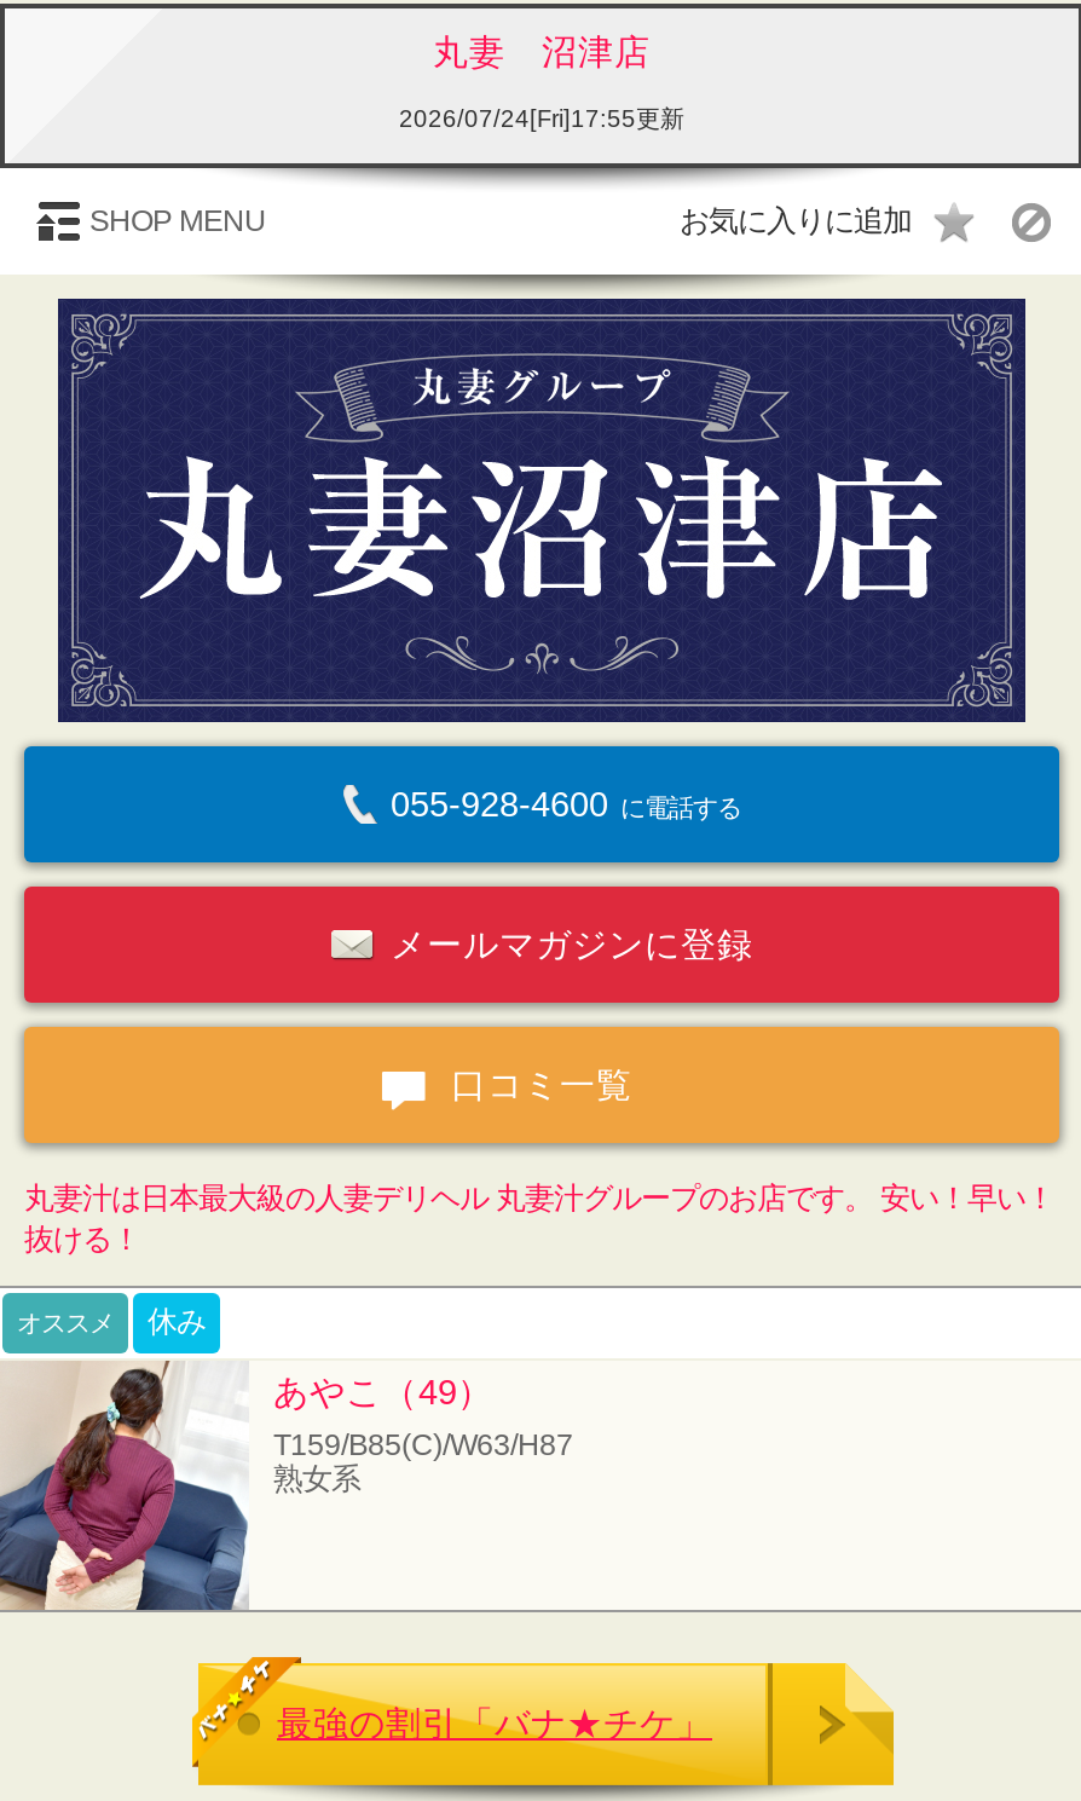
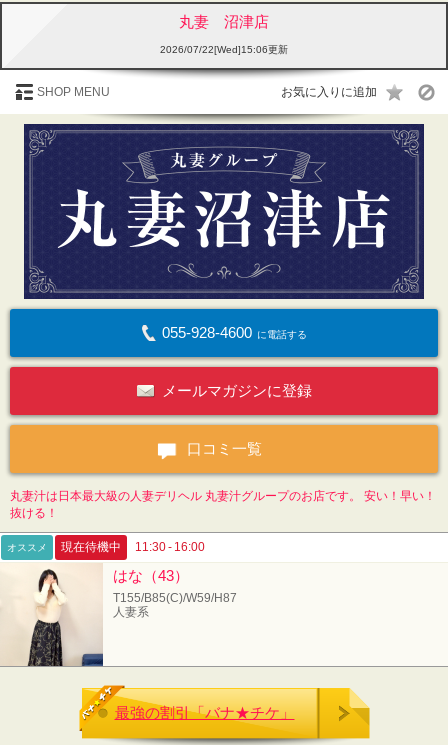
[399,105,684,132] 2026/07/24[Fri]17:55更新 -> [160,44,288,55] 2026/07/22[Wed]15:06更新
[148,1305,206,1339] 休み -> [61,540,205,554] 現在待機中 | 11:30 - 16:00
[7,1361,573,1612] [image] | あやこ（49） | T159/B85(C)/W63/H87 | 熟女系 -> [3,565,237,667] [image] | はな（43） | T155/B85(C)/W59/H87 | 人妻系

